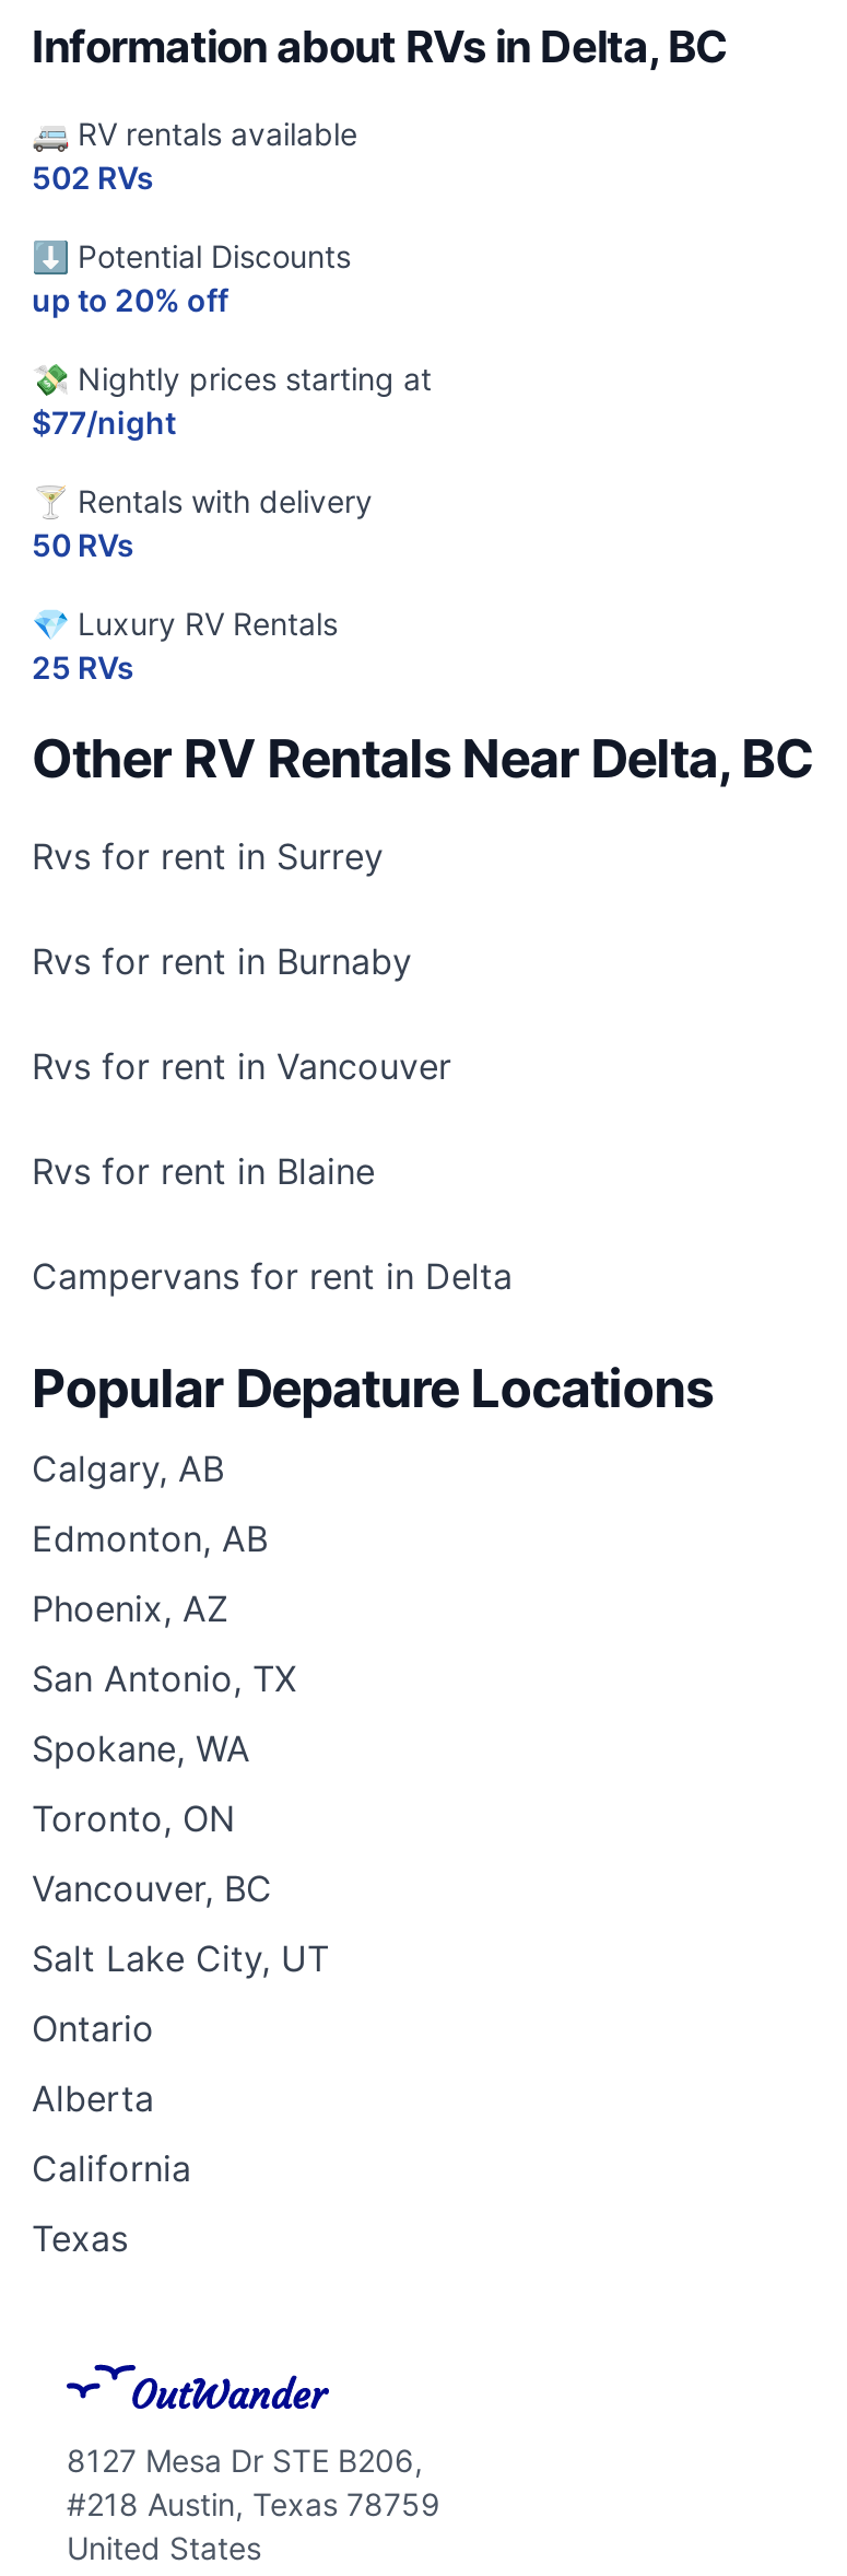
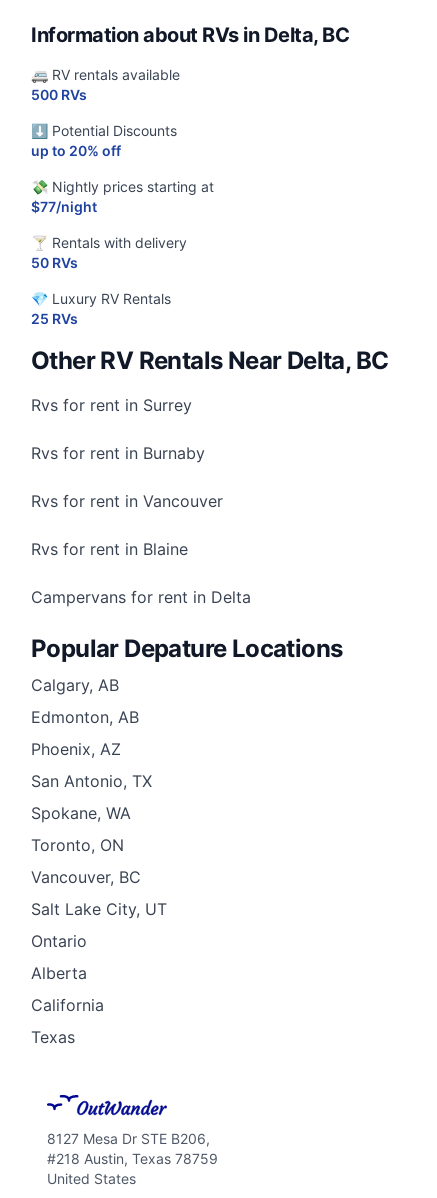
[32,159,154,196] 502 RVs -> [31,86,87,103] 500 RVs

